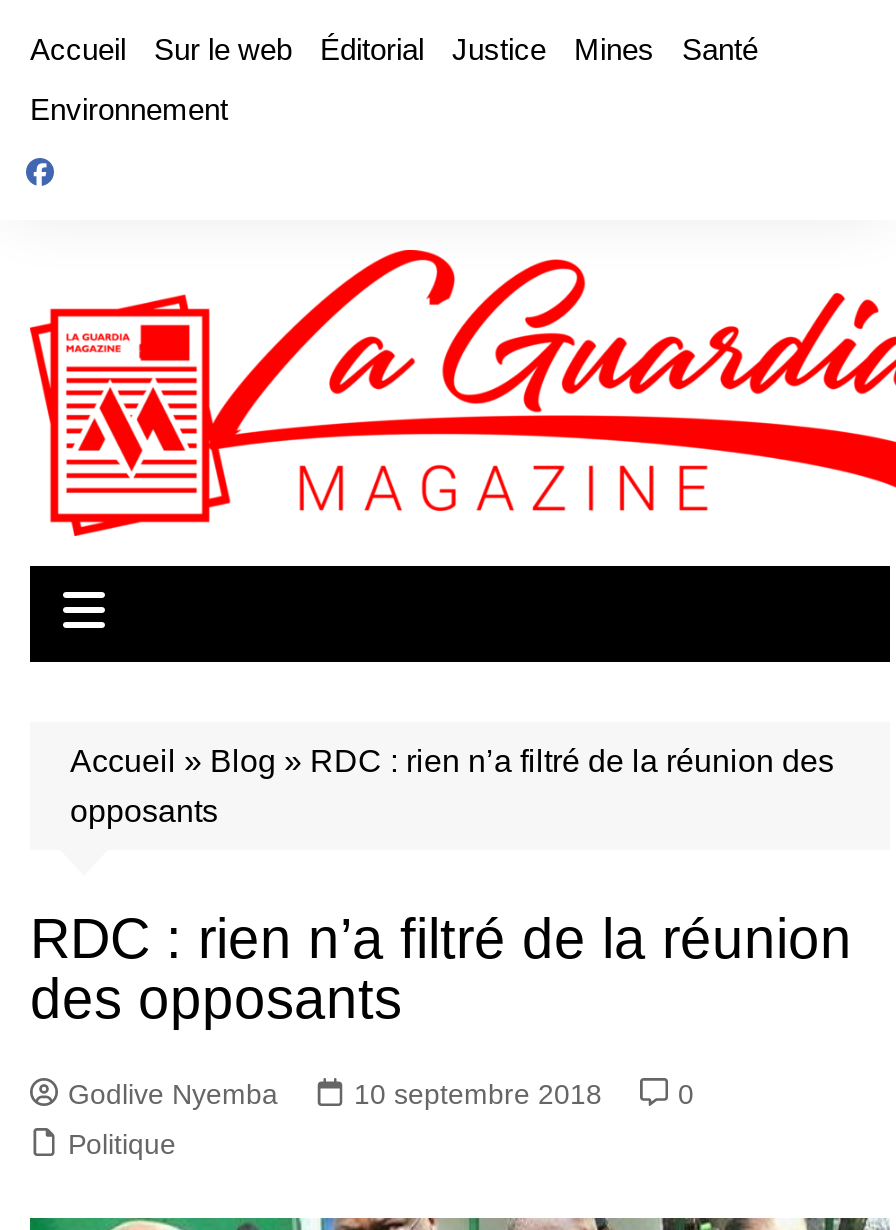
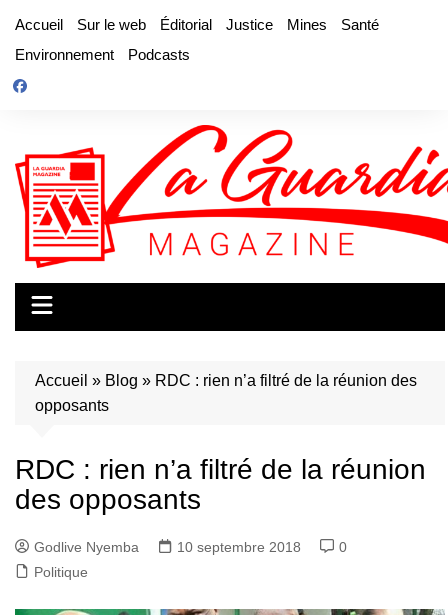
none -> [128,46,190,63] Podcasts

